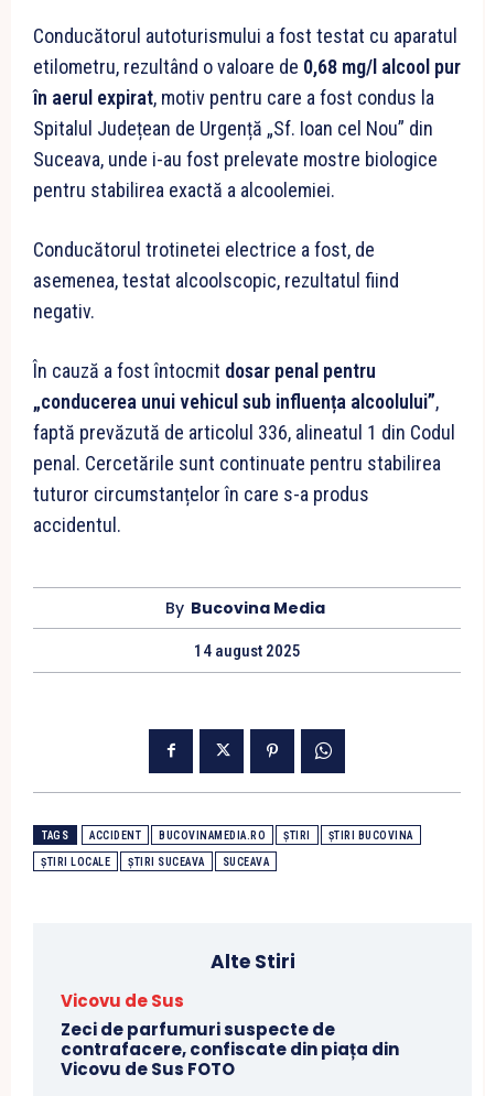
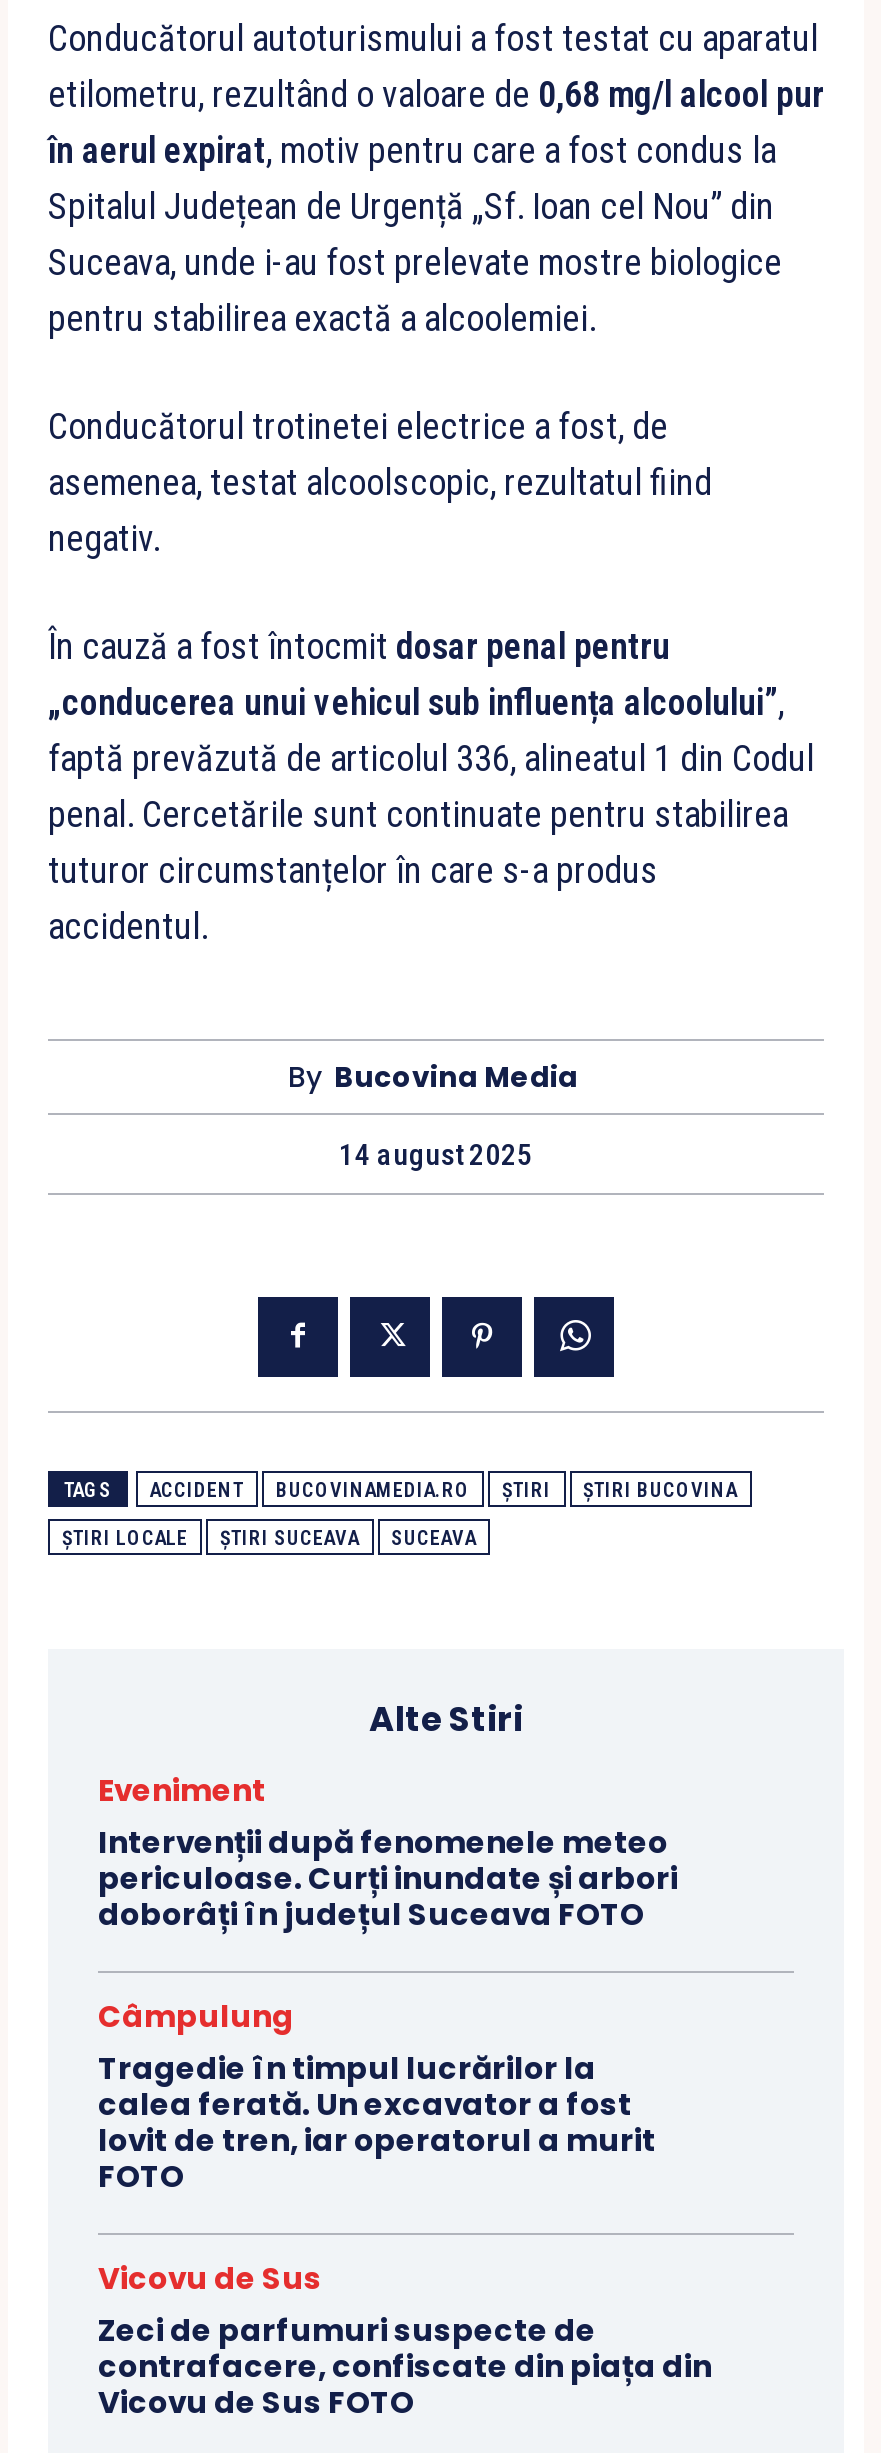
none -> [98,1769,678,2197] Eveniment | Intervenții după fenomenele meteo | periculoase. Curți inundate și arbori | doborâți în județul Suceava FOTO | Câmpulung | Tragedie în timpul lucrărilor la | calea ferată. Un excavator a fost | lovit de tren, iar operatorul a murit | FOTO

